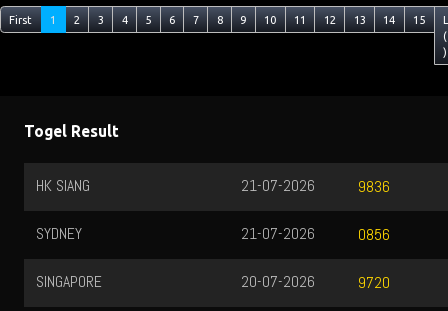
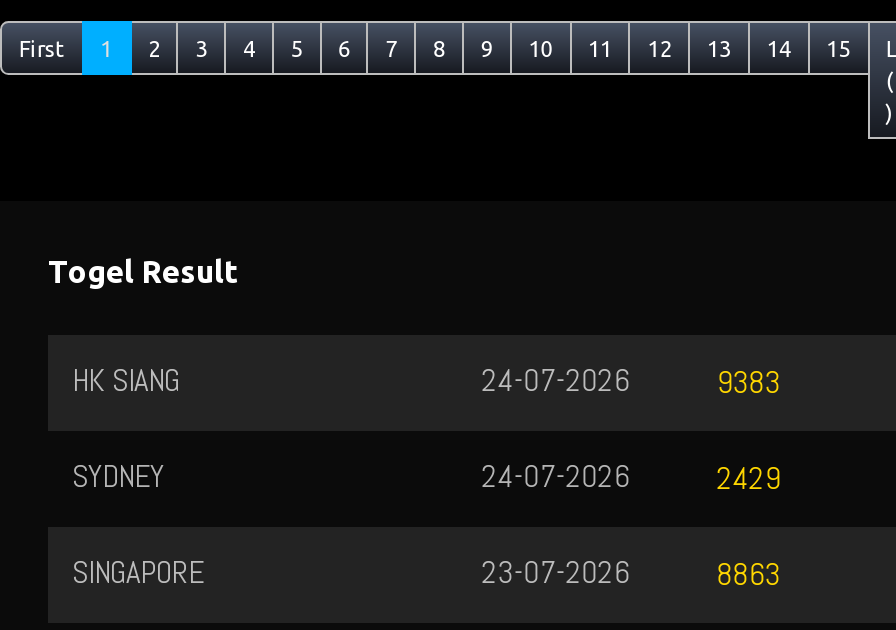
[241,176,315,196] 21-07-2026 -> [481,362,629,402] 24-07-2026
[358,177,390,197] 9836 -> [717,363,781,403] 9383
[241,224,315,244] 21-07-2026 -> [481,458,629,498] 24-07-2026
[358,225,390,245] 0856 -> [717,459,781,499] 2429
[241,272,315,292] 20-07-2026 -> [481,554,629,594] 23-07-2026
[358,273,390,293] 9720 -> [717,555,781,595] 8863

